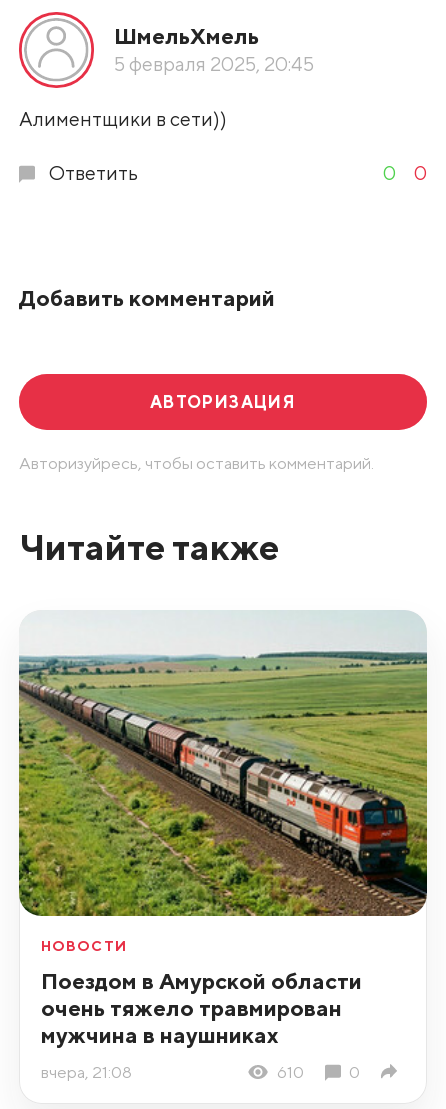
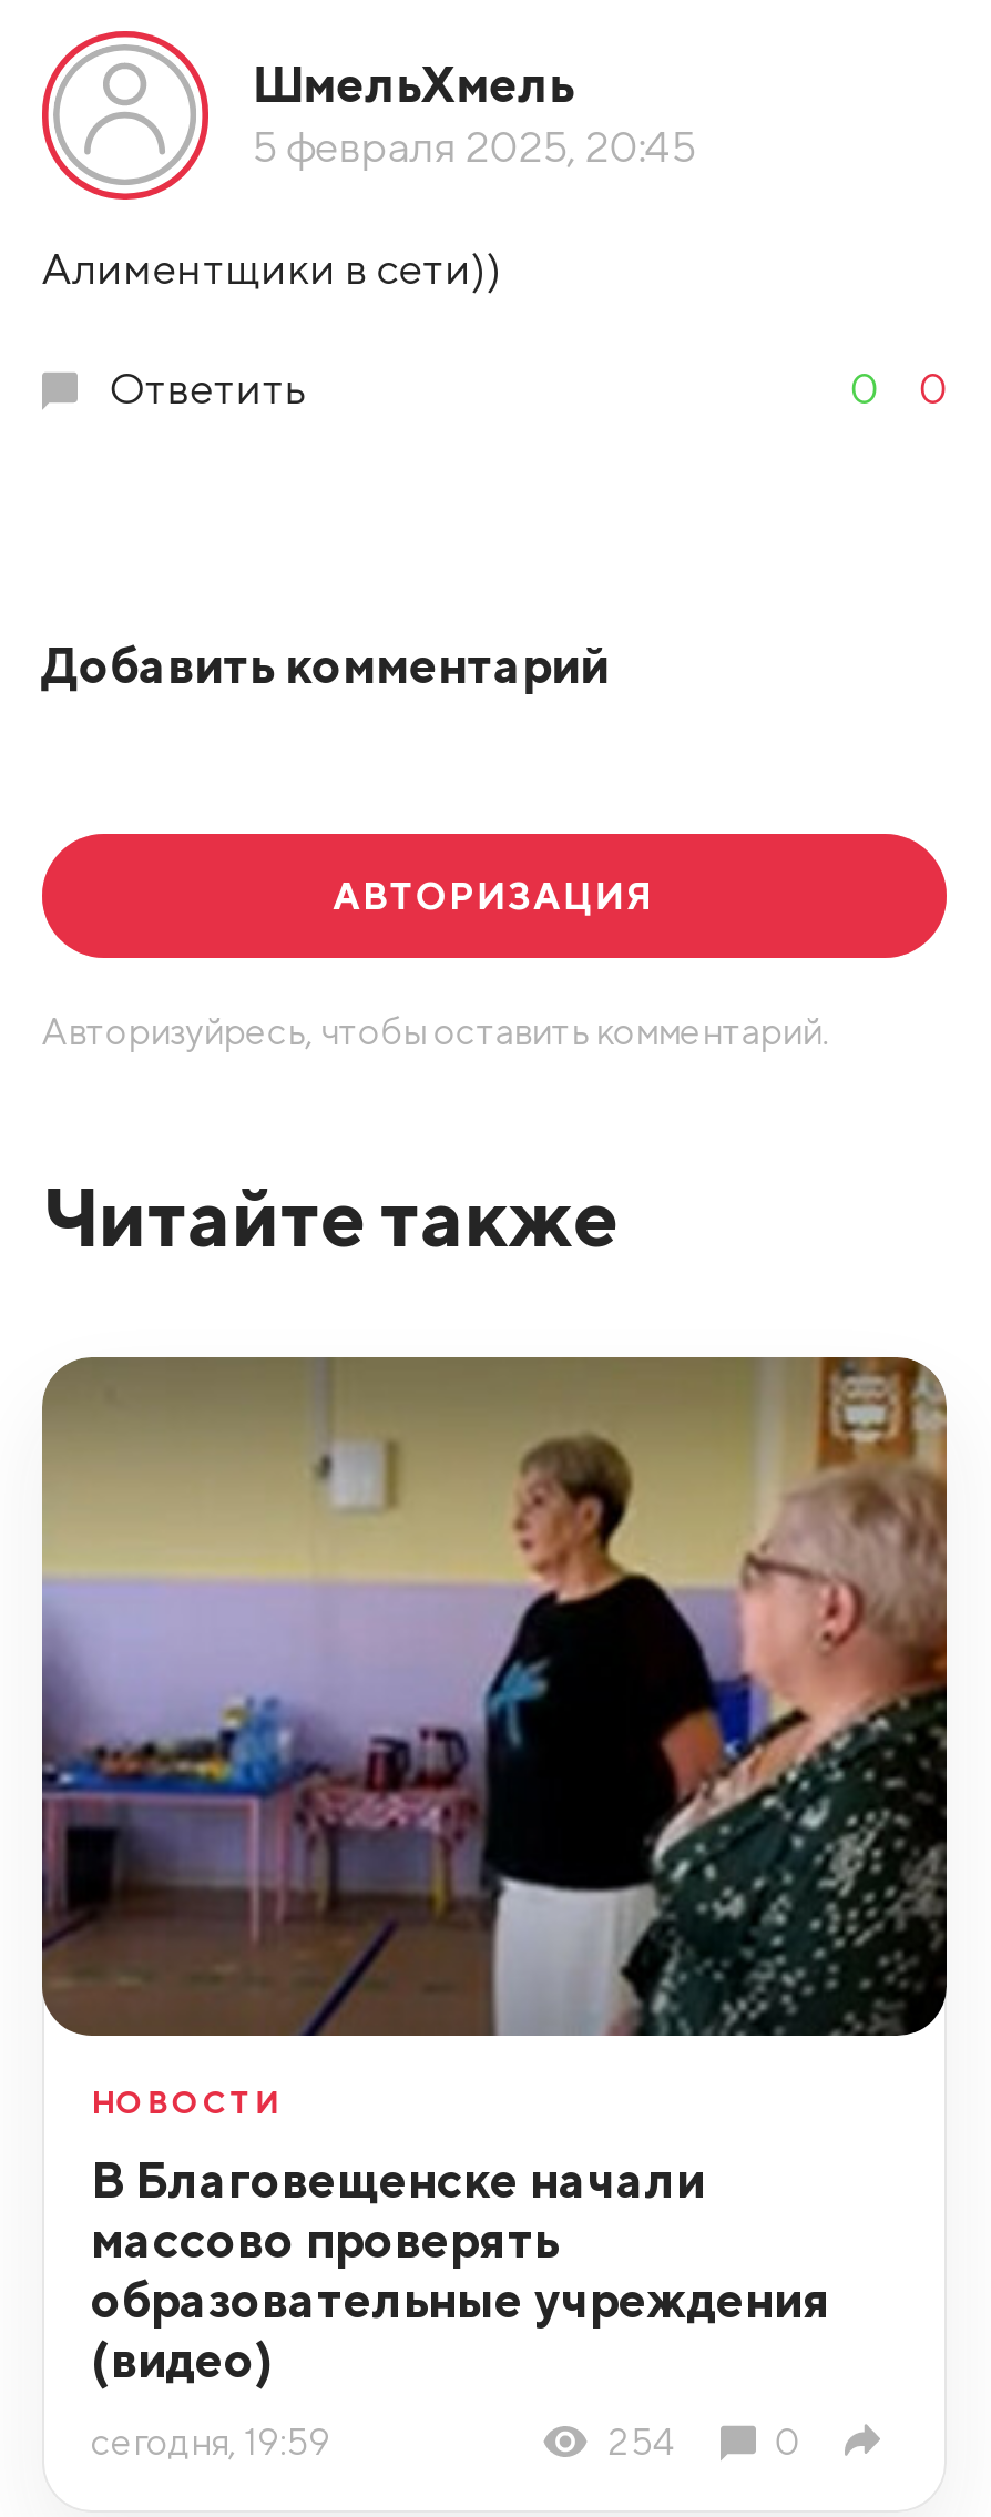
[18,610,428,917] [image] -> [40,1355,949,2038] [image]
[41,967,362,1048] Поездом в Амурской области | очень тяжело травмирован | мужчина в наушниках -> [91,2148,831,2388] В Благовещенске начали | массово проверять | образовательные учреждения | (видео)
[41,1062,304,1082] вчера, 21:08 | 610 -> [91,2419,675,2463] сегодня, 19:59 | 254

